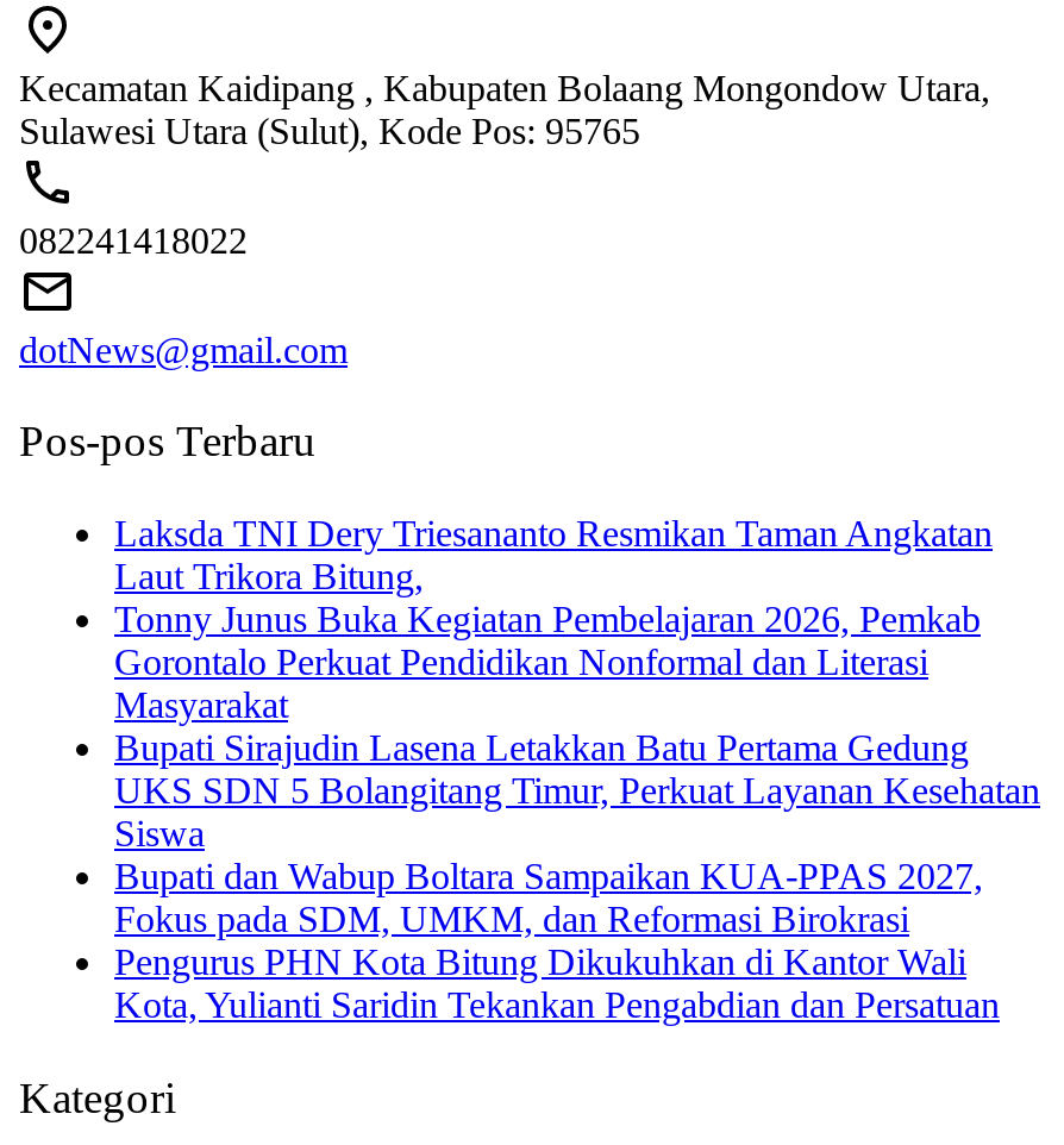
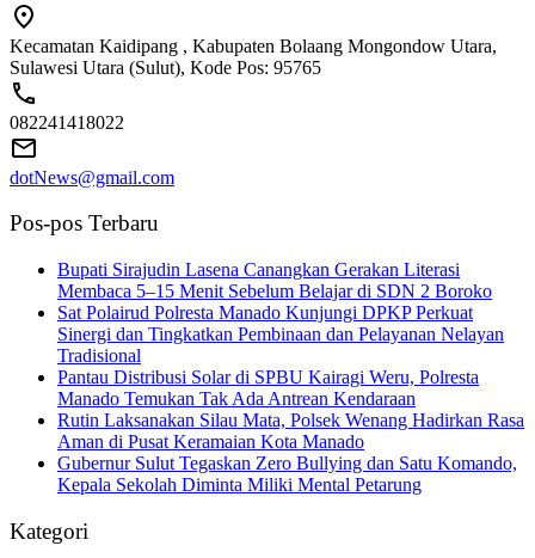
[114,513,1040,1025] Laksda TNI Dery Triesananto Resmikan Taman Angkatan | Laut Trikora Bitung, | Tonny Junus Buka Kegiatan Pembelajaran 2026, Pemkab | Gorontalo Perkuat Pendidikan Nonformal dan Literasi | Masyarakat | Bupati Sirajudin Lasena Letakkan Batu Pertama Gedung | UKS SDN 5 Bolangitang Timur, Perkuat Layanan Kesehatan | Siswa | Bupati dan Wabup Boltara Sampaikan KUA-PPAS 2027, | Fokus pada SDM, UMKM, dan Reformasi Birokrasi | Pengurus PHN Kota Bitung Dikukuhkan di Kantor Wali | Kota, Yulianti Saridin Tekankan Pengabdian dan Persatuan -> [57,260,524,495] Bupati Sirajudin Lasena Canangkan Gerakan Literasi | Membaca 5–15 Menit Sebelum Belajar di SDN 2 Boroko | Sat Polairud Polresta Manado Kunjungi DPKP Perkuat | Sinergi dan Tingkatkan Pembinaan dan Pelayanan Nelayan | Tradisional | Pantau Distribusi Solar di SPBU Kairagi Weru, Polresta | Manado Temukan Tak Ada Antrean Kendaraan | Rutin Laksanakan Silau Mata, Polsek Wenang Hadirkan Rasa | Aman di Pusat Keramaian Kota Manado | Gubernur Sulut Tegaskan Zero Bullying dan Satu Komando, | Kepala Sekolah Diminta Miliki Mental Petarung

